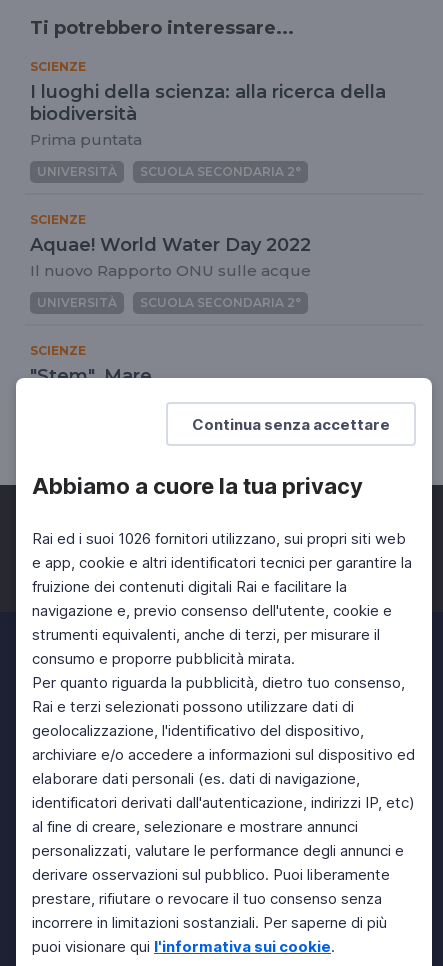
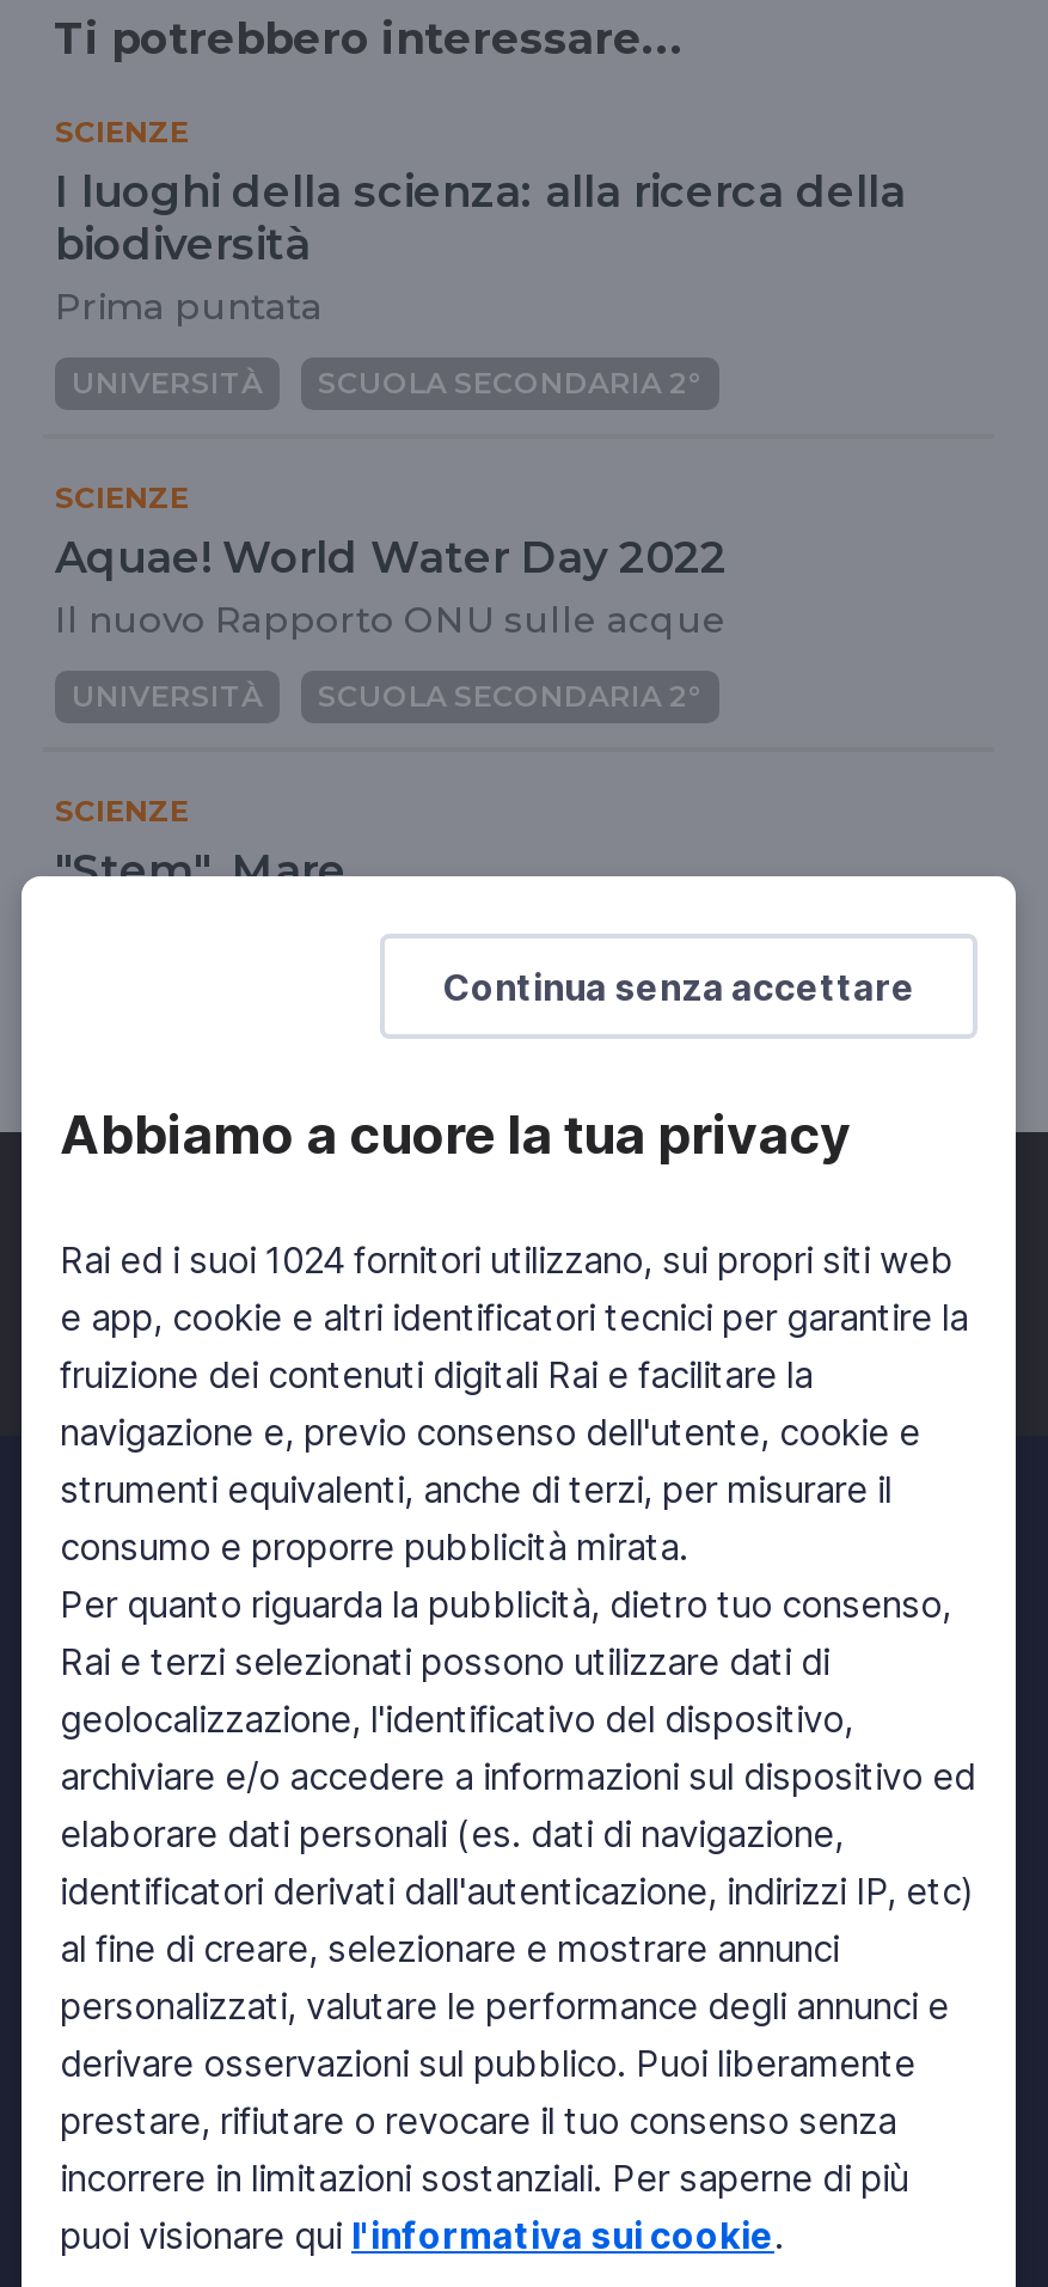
[32,529,406,548] Rai ed i suoi 1026 fornitori utilizzano, sui propri siti web -> [60,1237,954,1283] Rai ed i suoi 1024 fornitori utilizzano, sui propri siti web

